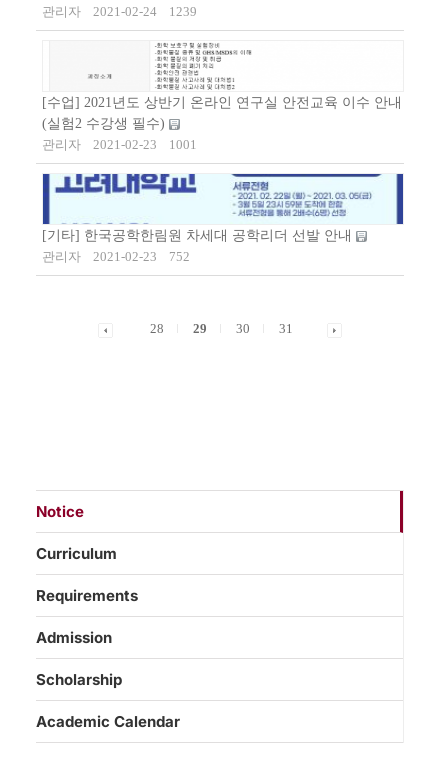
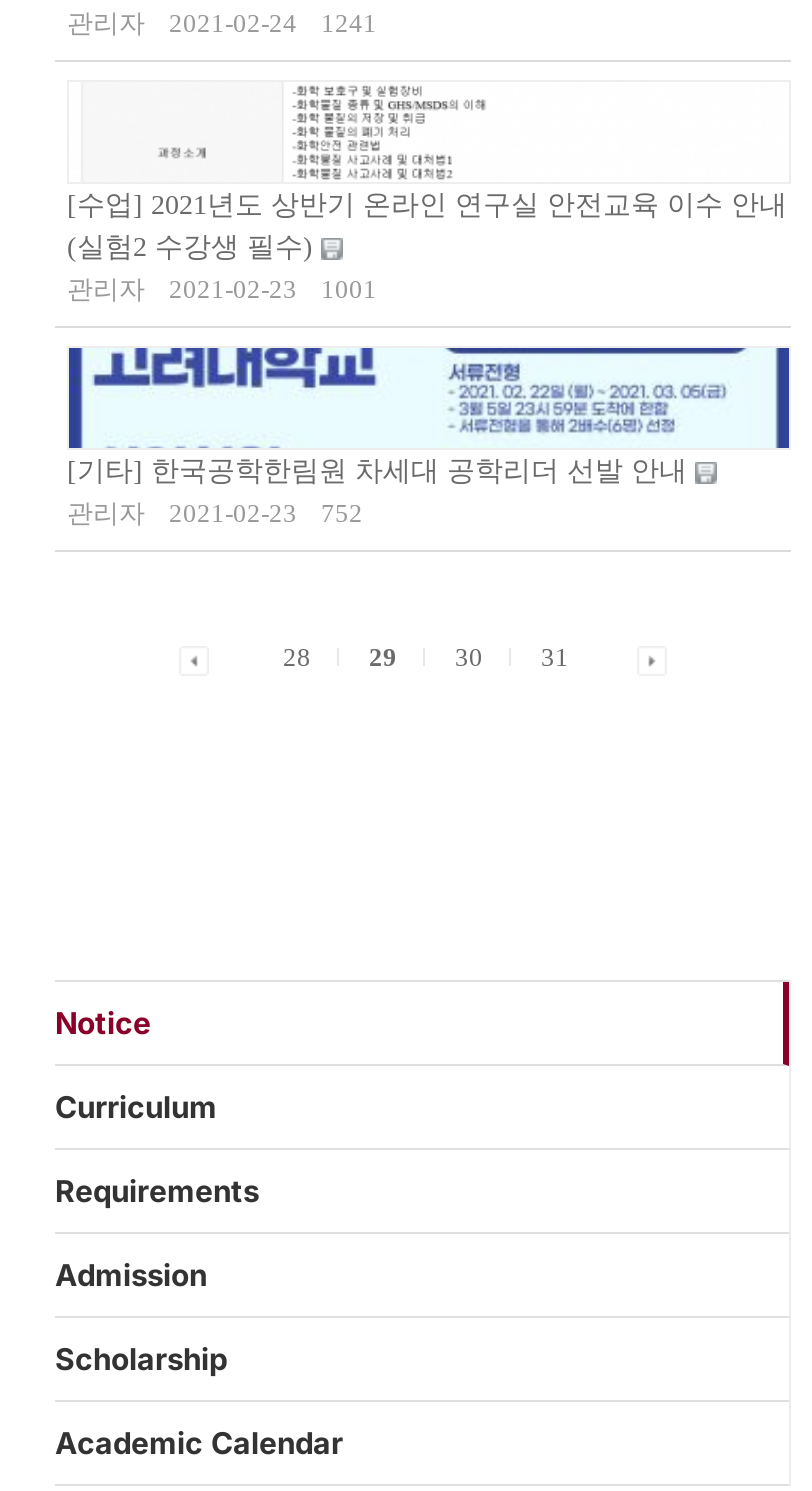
[42,4,197,19] 관리자 2021-02-24 1239 -> [67,8,377,38] 관리자 2021-02-24 1241

